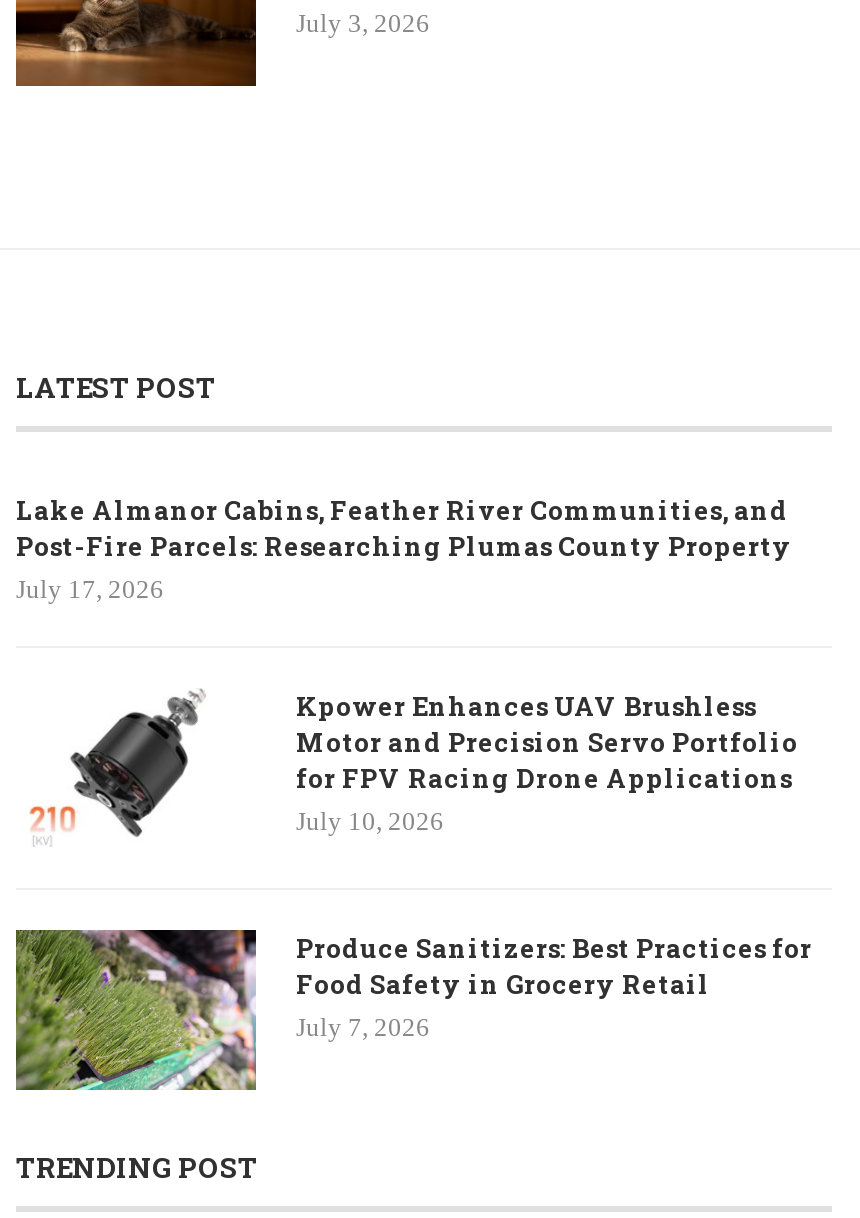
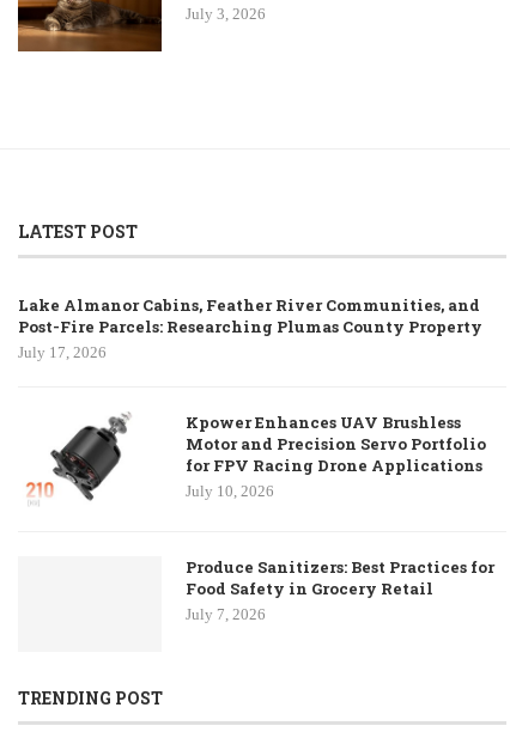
[14,928,258,1092] [image] -> none

